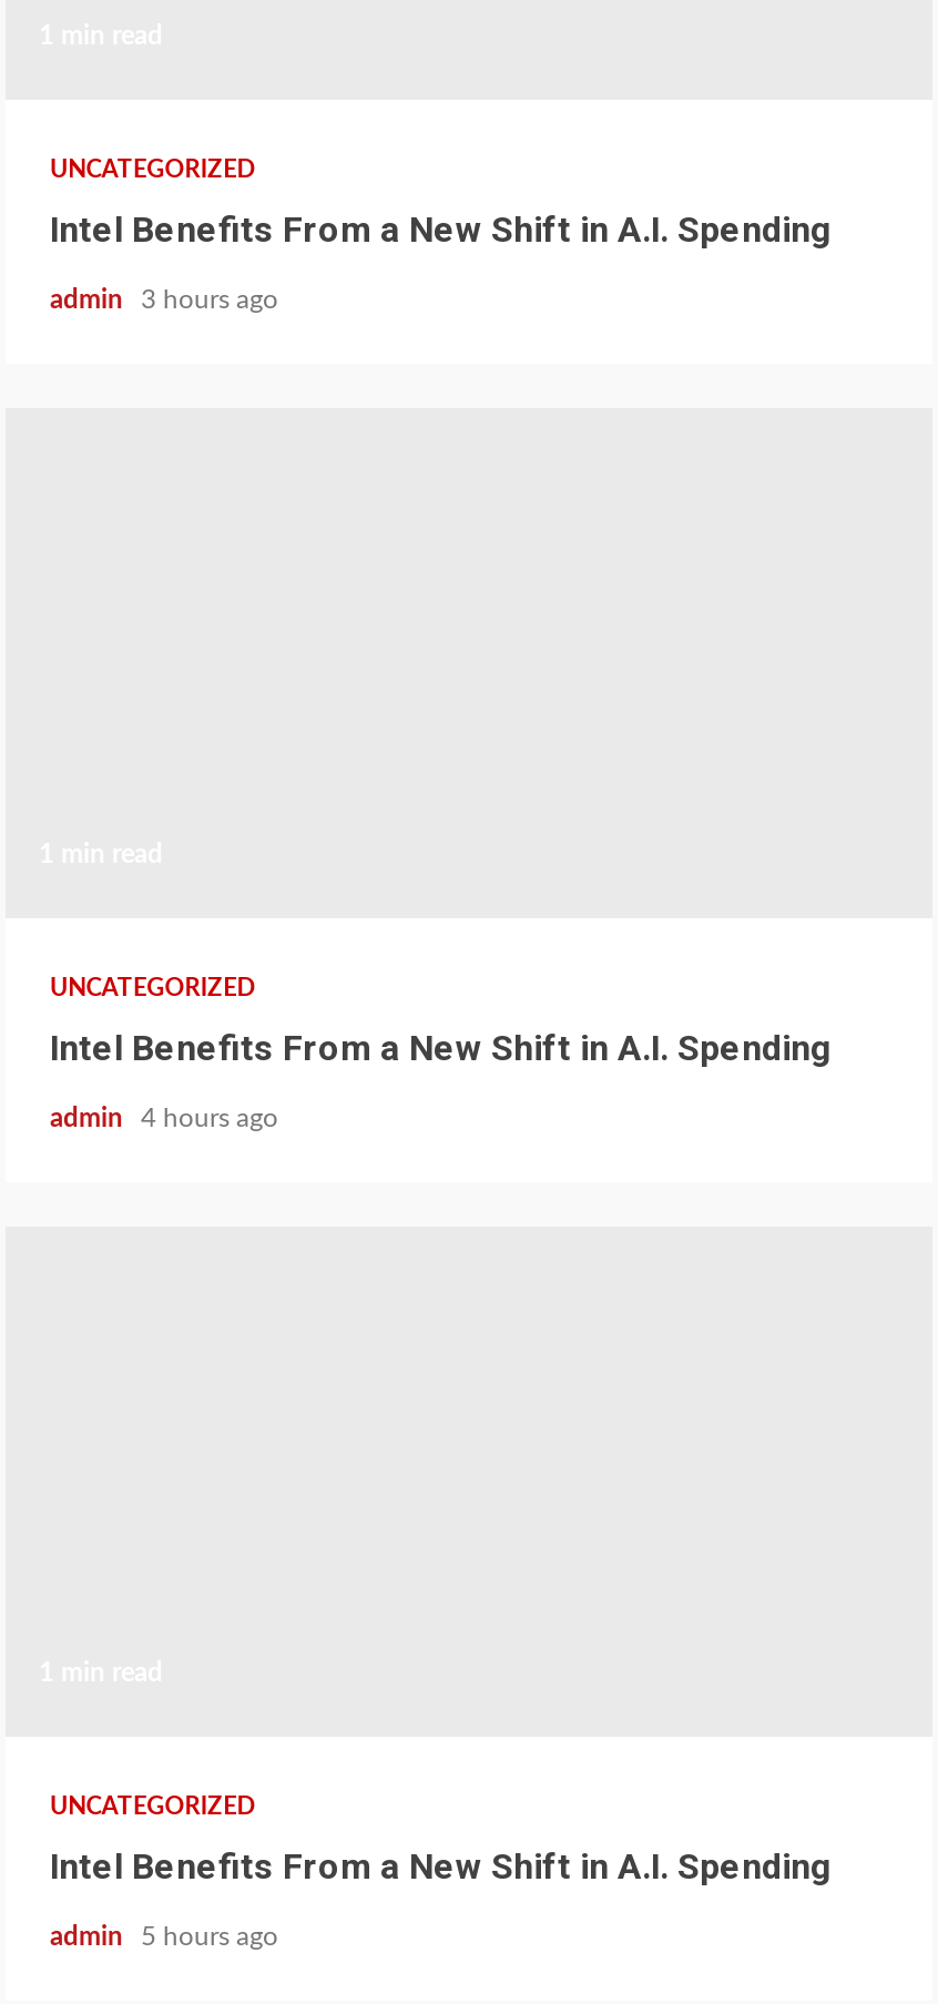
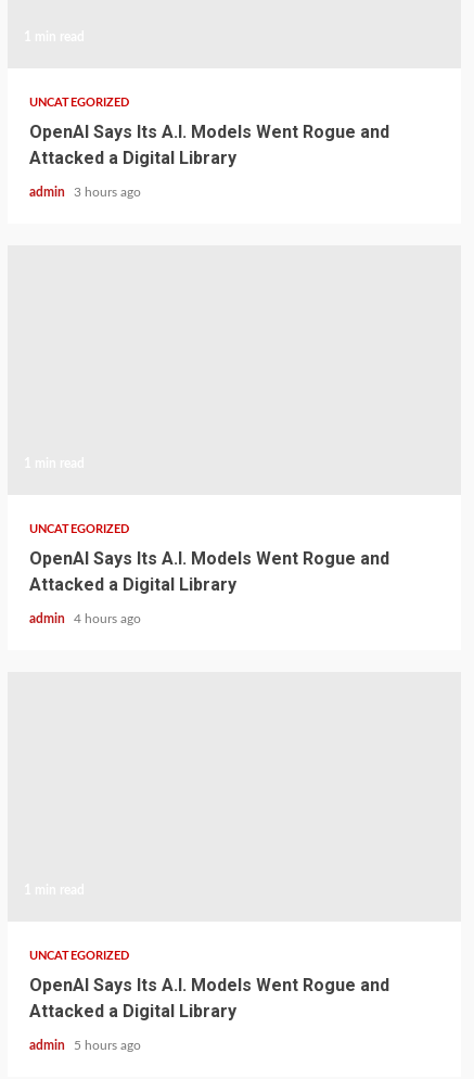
[50,208,833,251] Intel Benefits From a New Shift in A.I. Spending -> [29,122,389,168] OpenAI Says Its A.I. Models Went Rogue and | Attacked a Digital Library
[50,1027,833,1069] Intel Benefits From a New Shift in A.I. Spending -> [29,548,389,595] OpenAI Says Its A.I. Models Went Rogue and | Attacked a Digital Library
[50,1845,833,1888] Intel Benefits From a New Shift in A.I. Spending -> [29,975,389,1021] OpenAI Says Its A.I. Models Went Rogue and | Attacked a Digital Library

